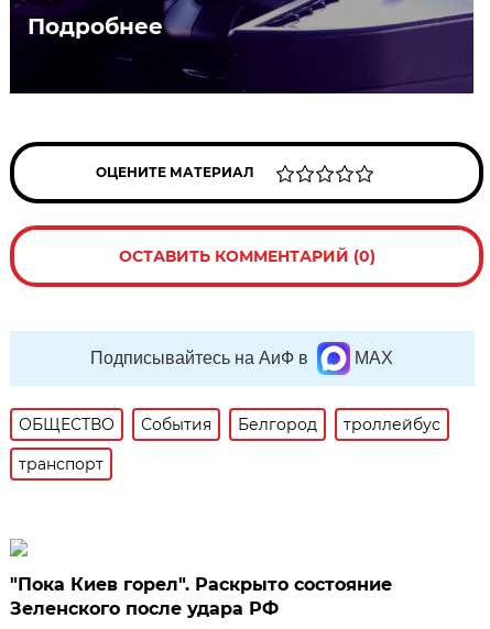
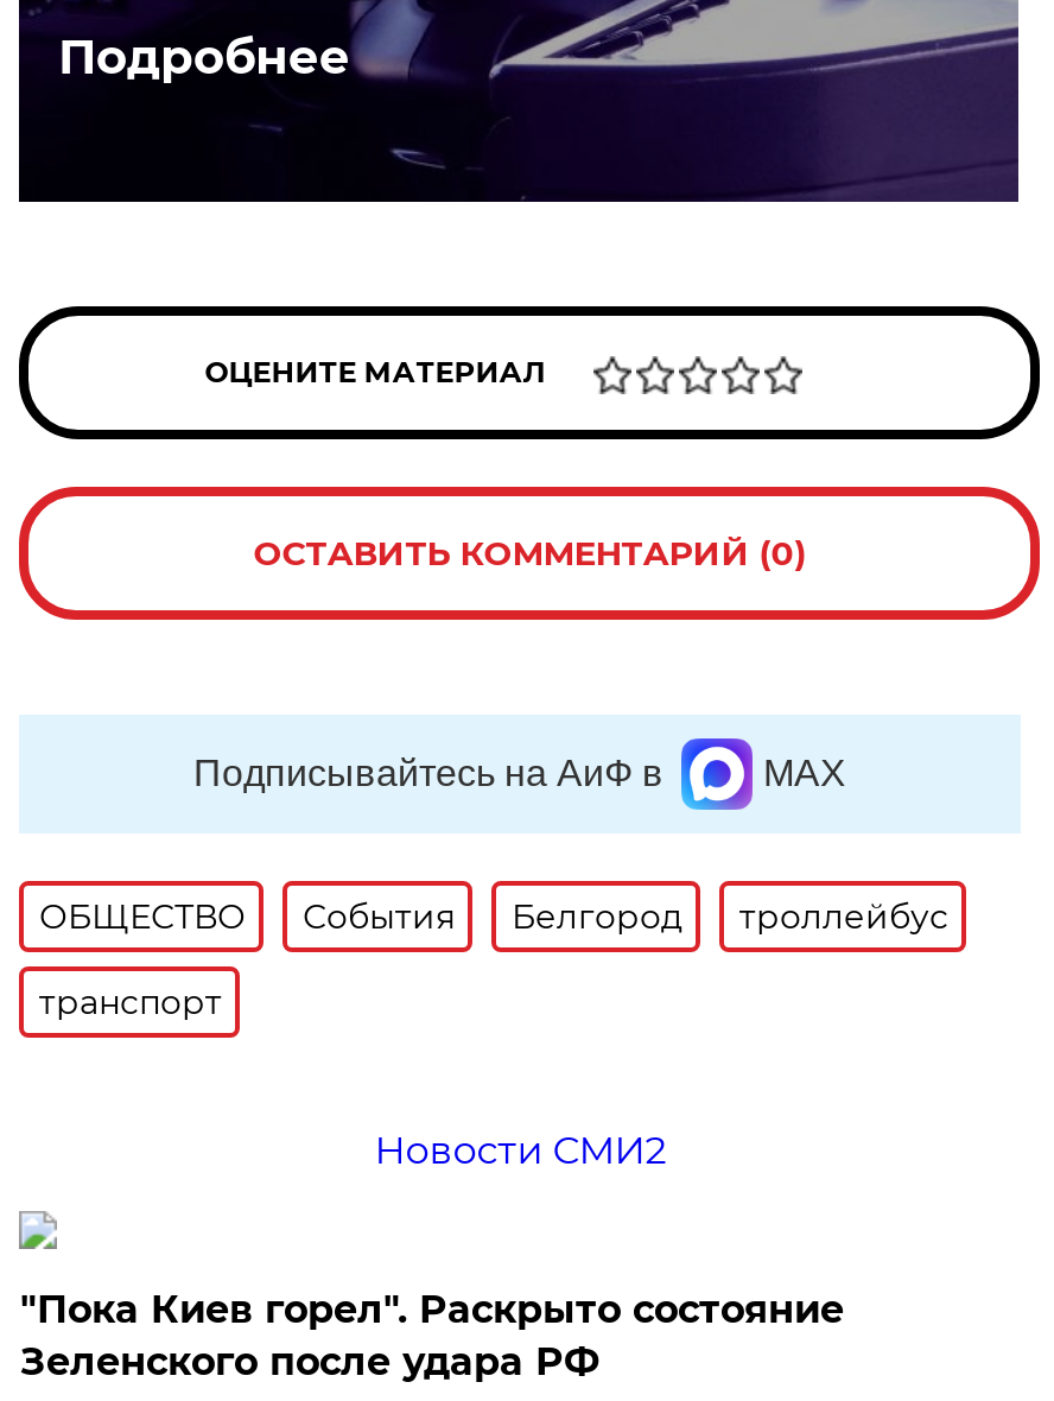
none -> [374,1128,666,1173] Новости СМИ2

